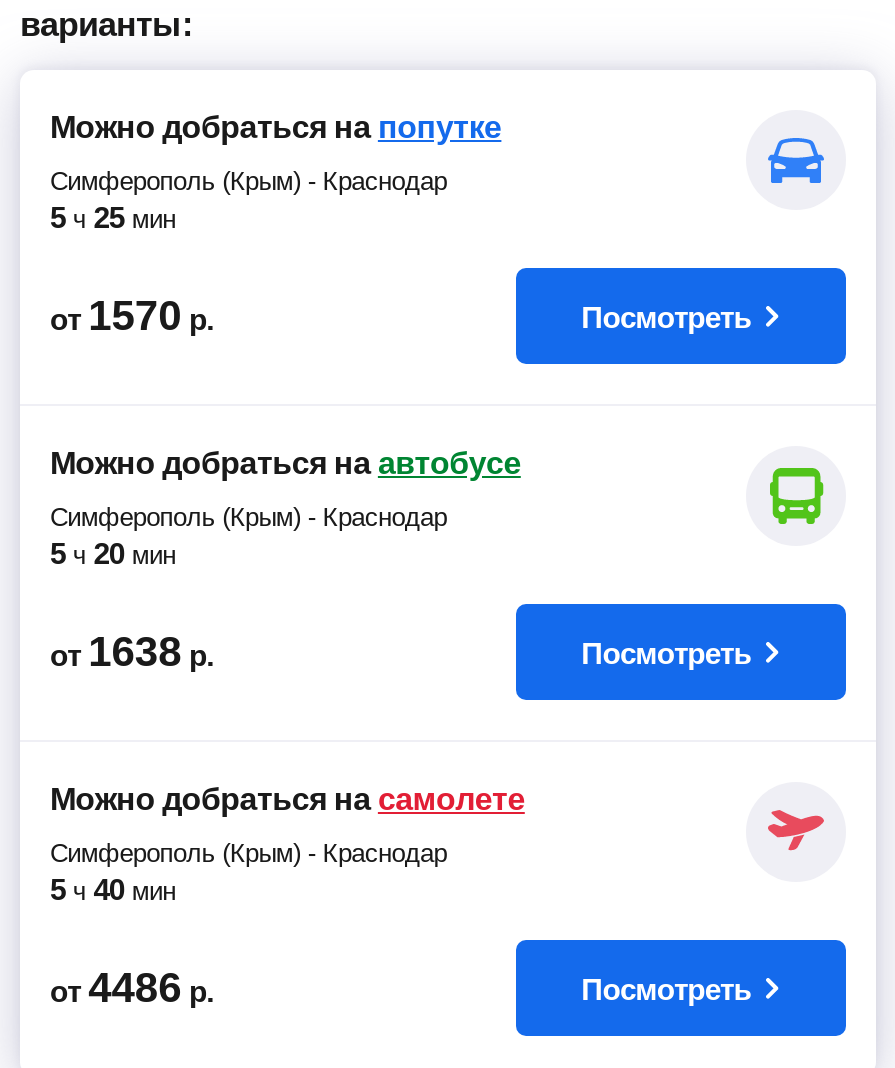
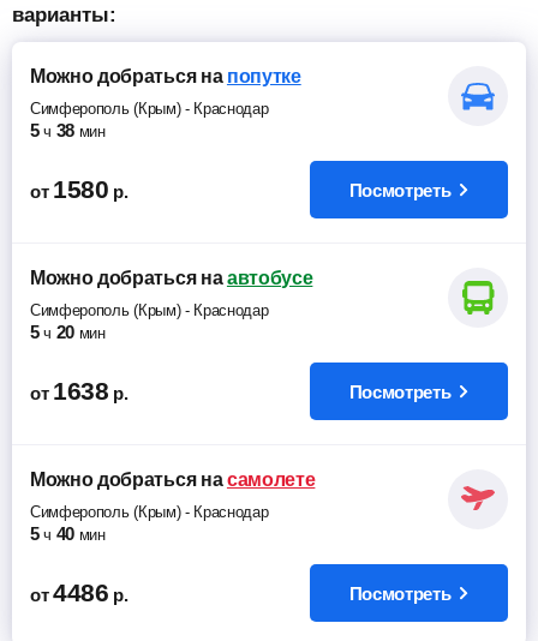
[50,200,176,234] 5 ч 25 мин -> [30,120,106,140] 5 ч 38 мин
[50,291,214,337] от 1570 р. -> [30,175,128,202] от 1580 р.

